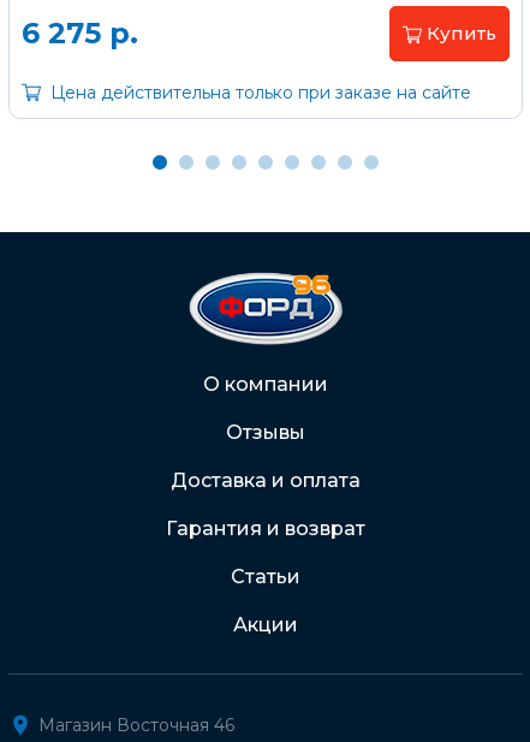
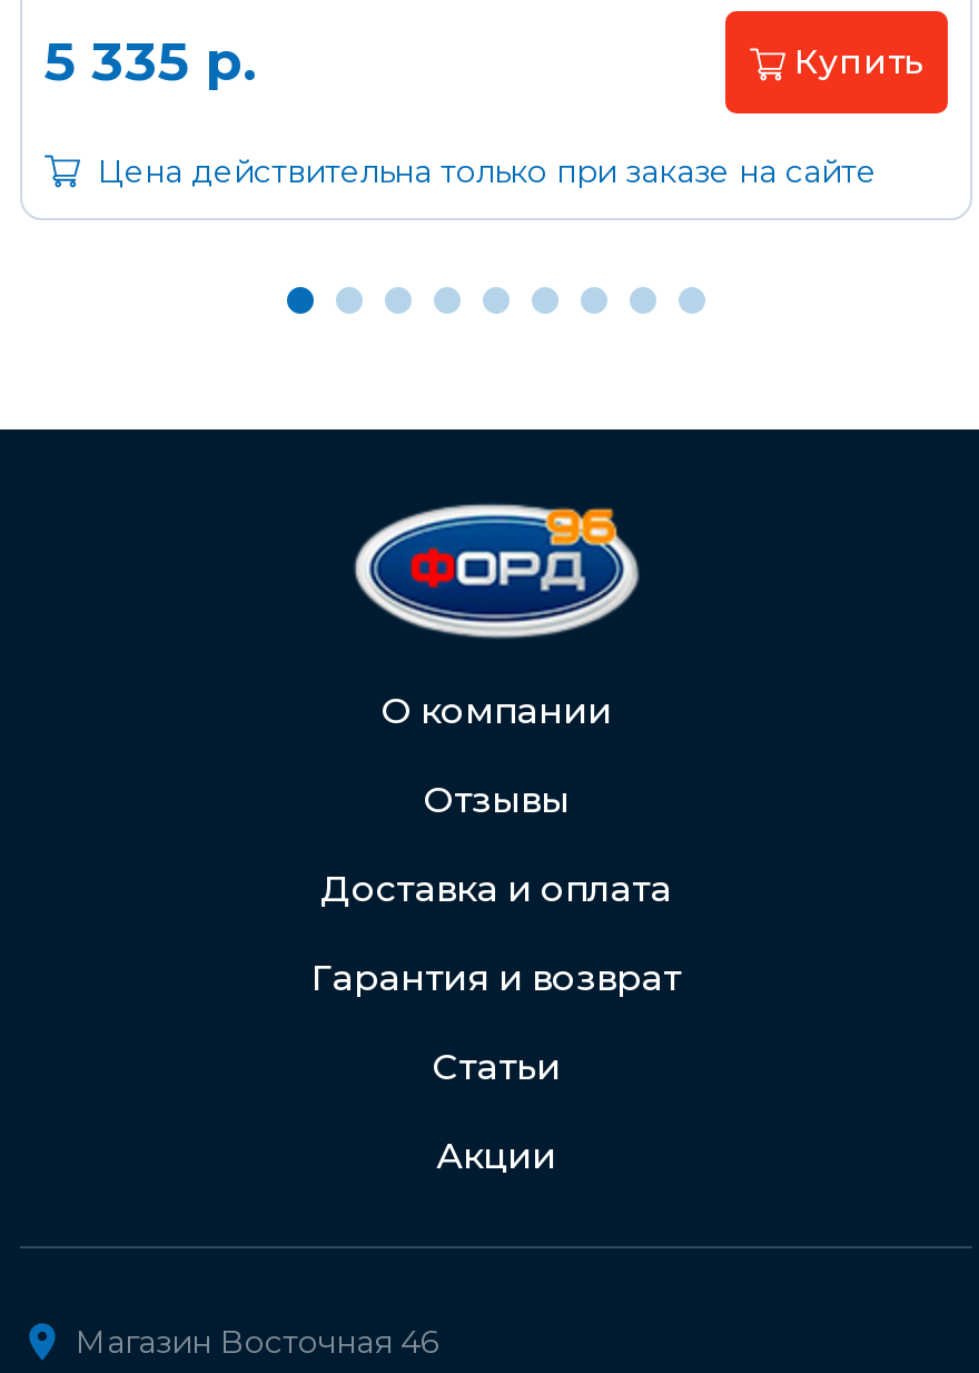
[22,16,138,51] 6 275 р. -> [44,29,258,94] 5 335 р.

